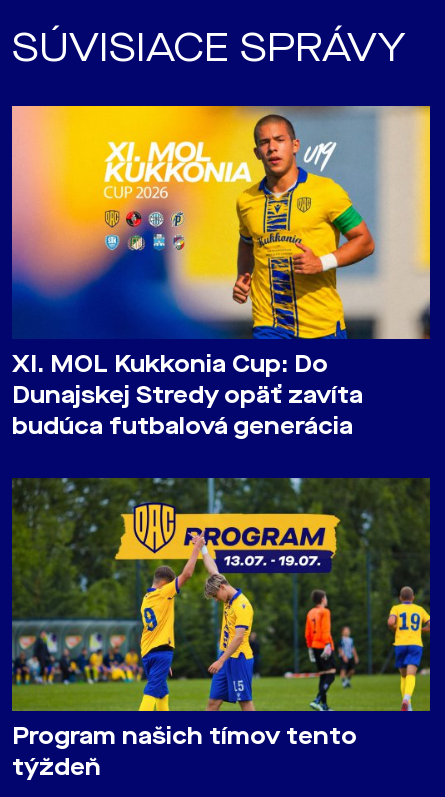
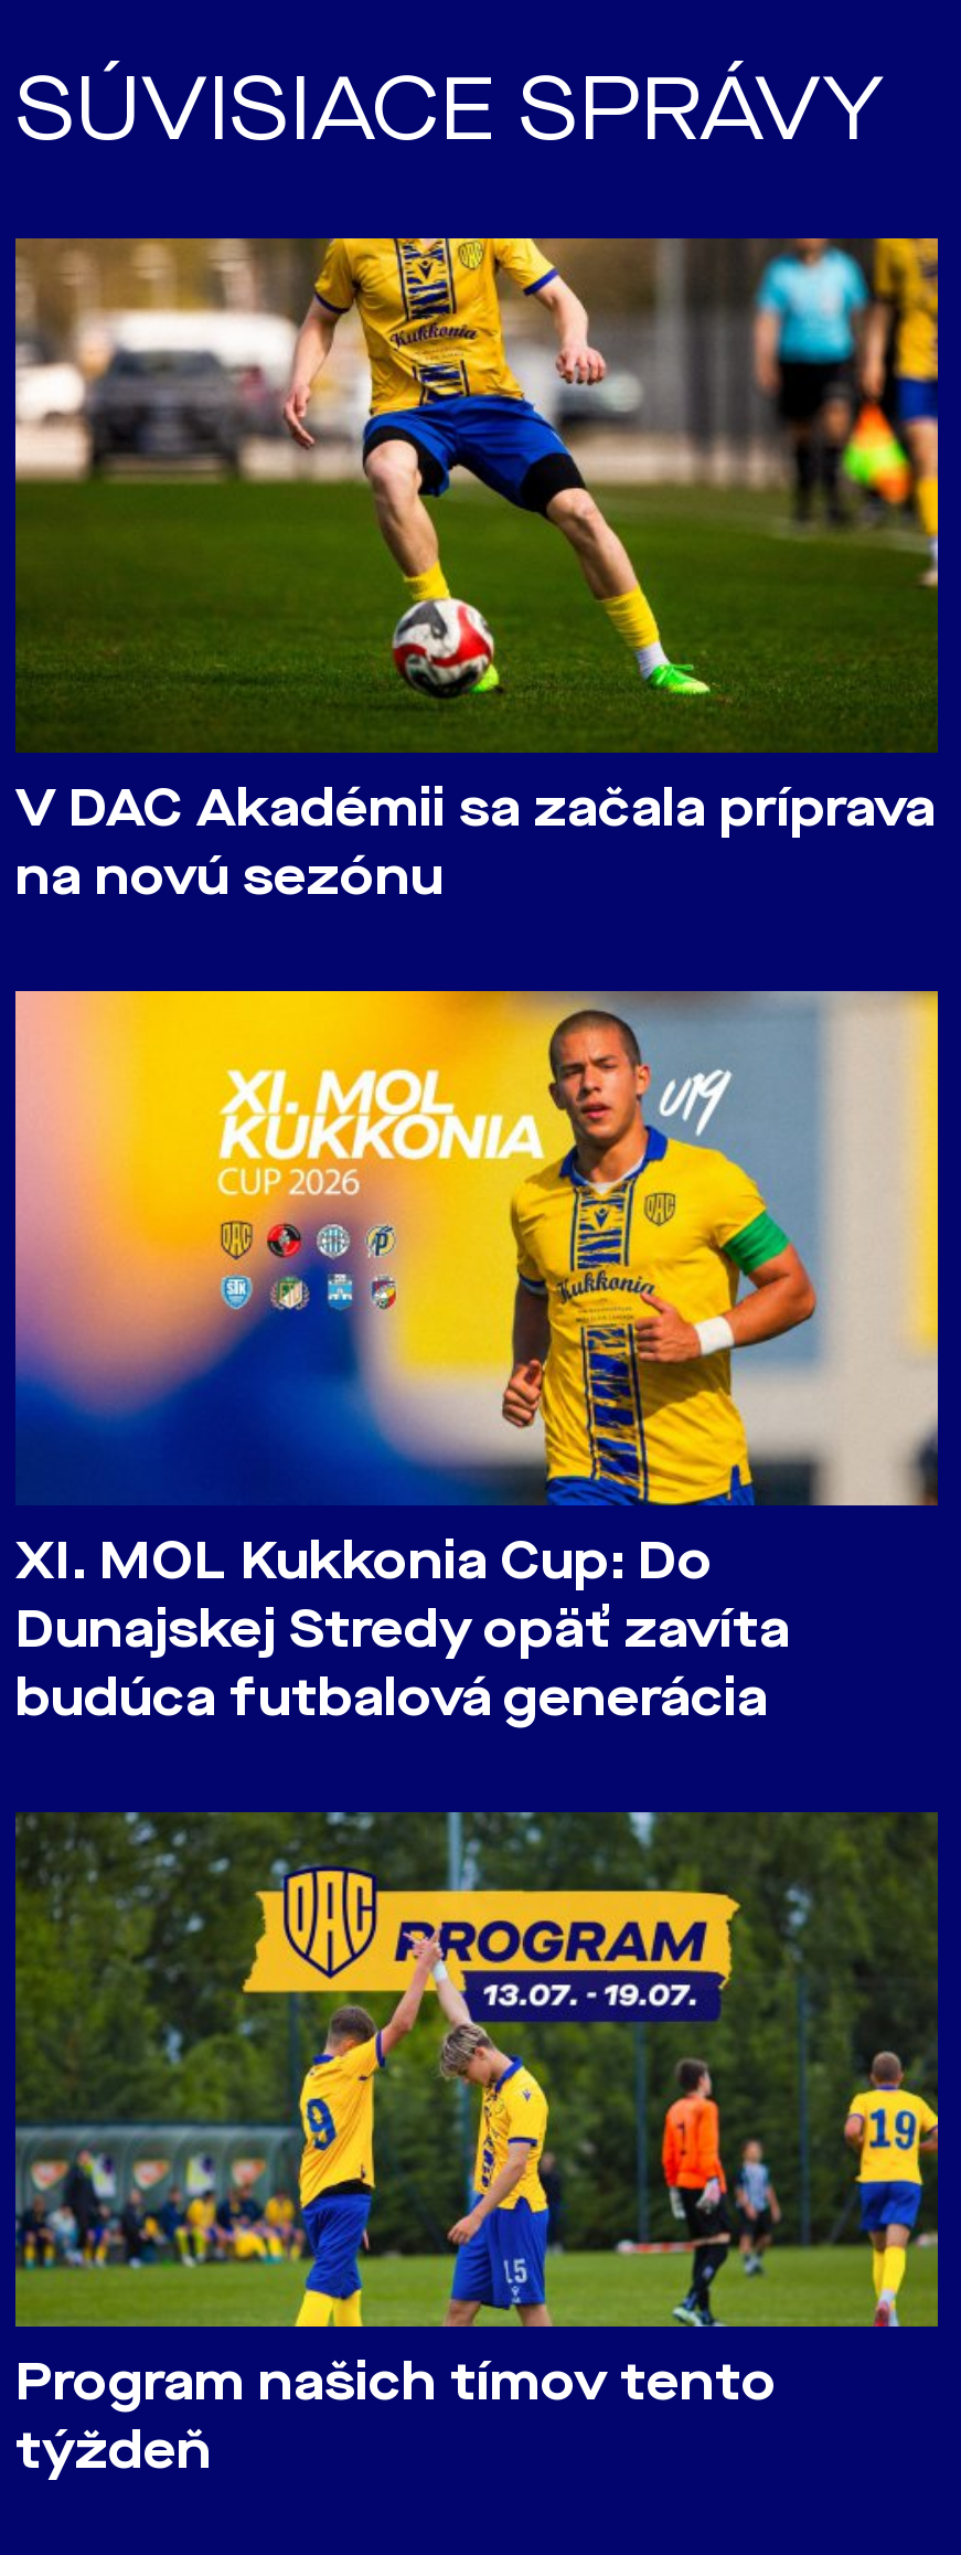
none -> [13,236,940,912] [image] | V DAC Akadémii sa začala príprava | na novú sezónu

